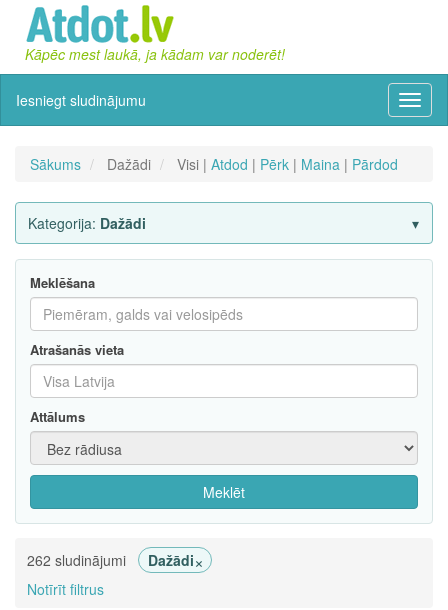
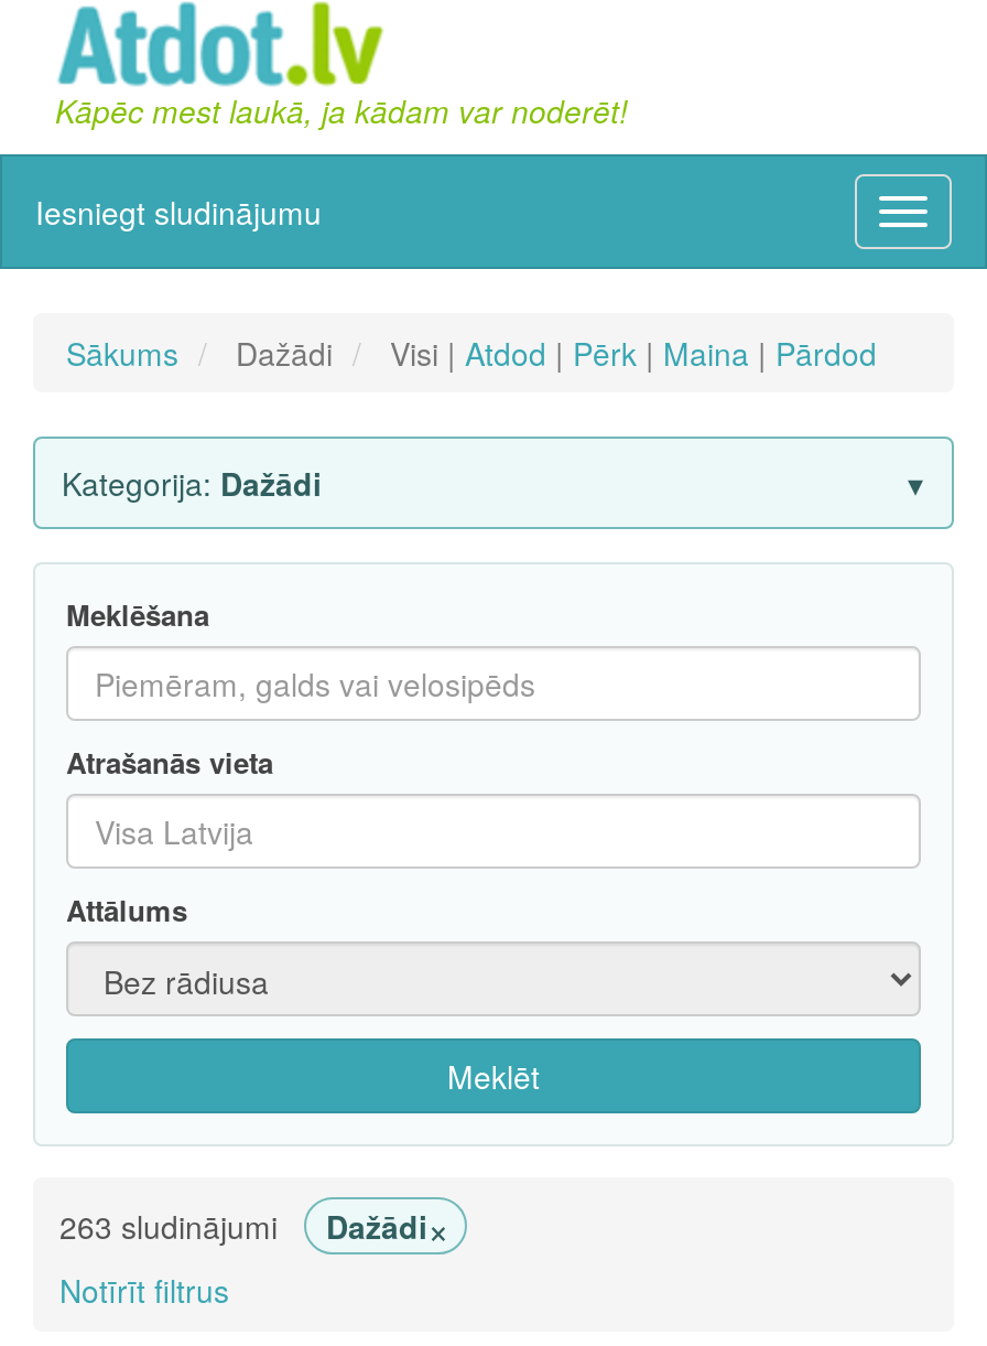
[27,547,204,572] 262 sludinājumi Dažādi× -> [59,1198,449,1253] 263 sludinājumi Dažādi×

